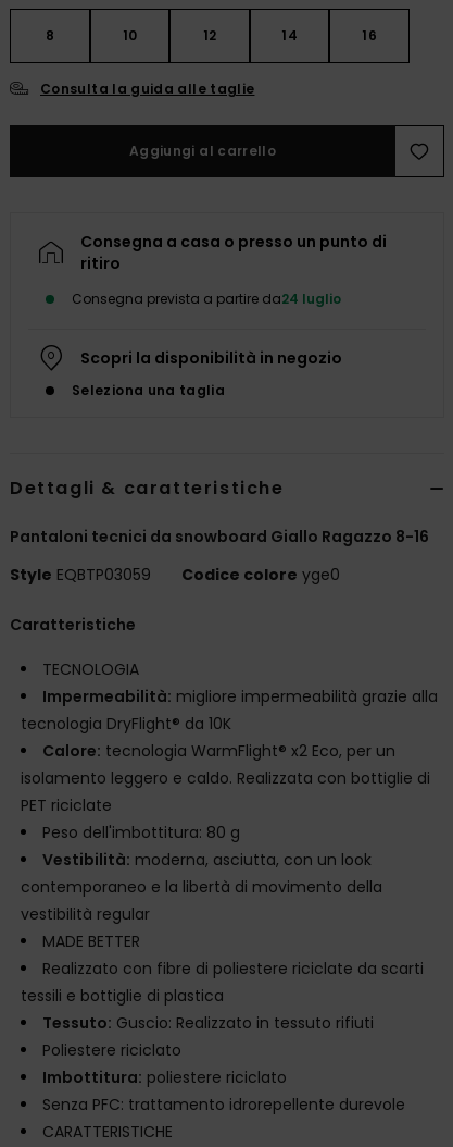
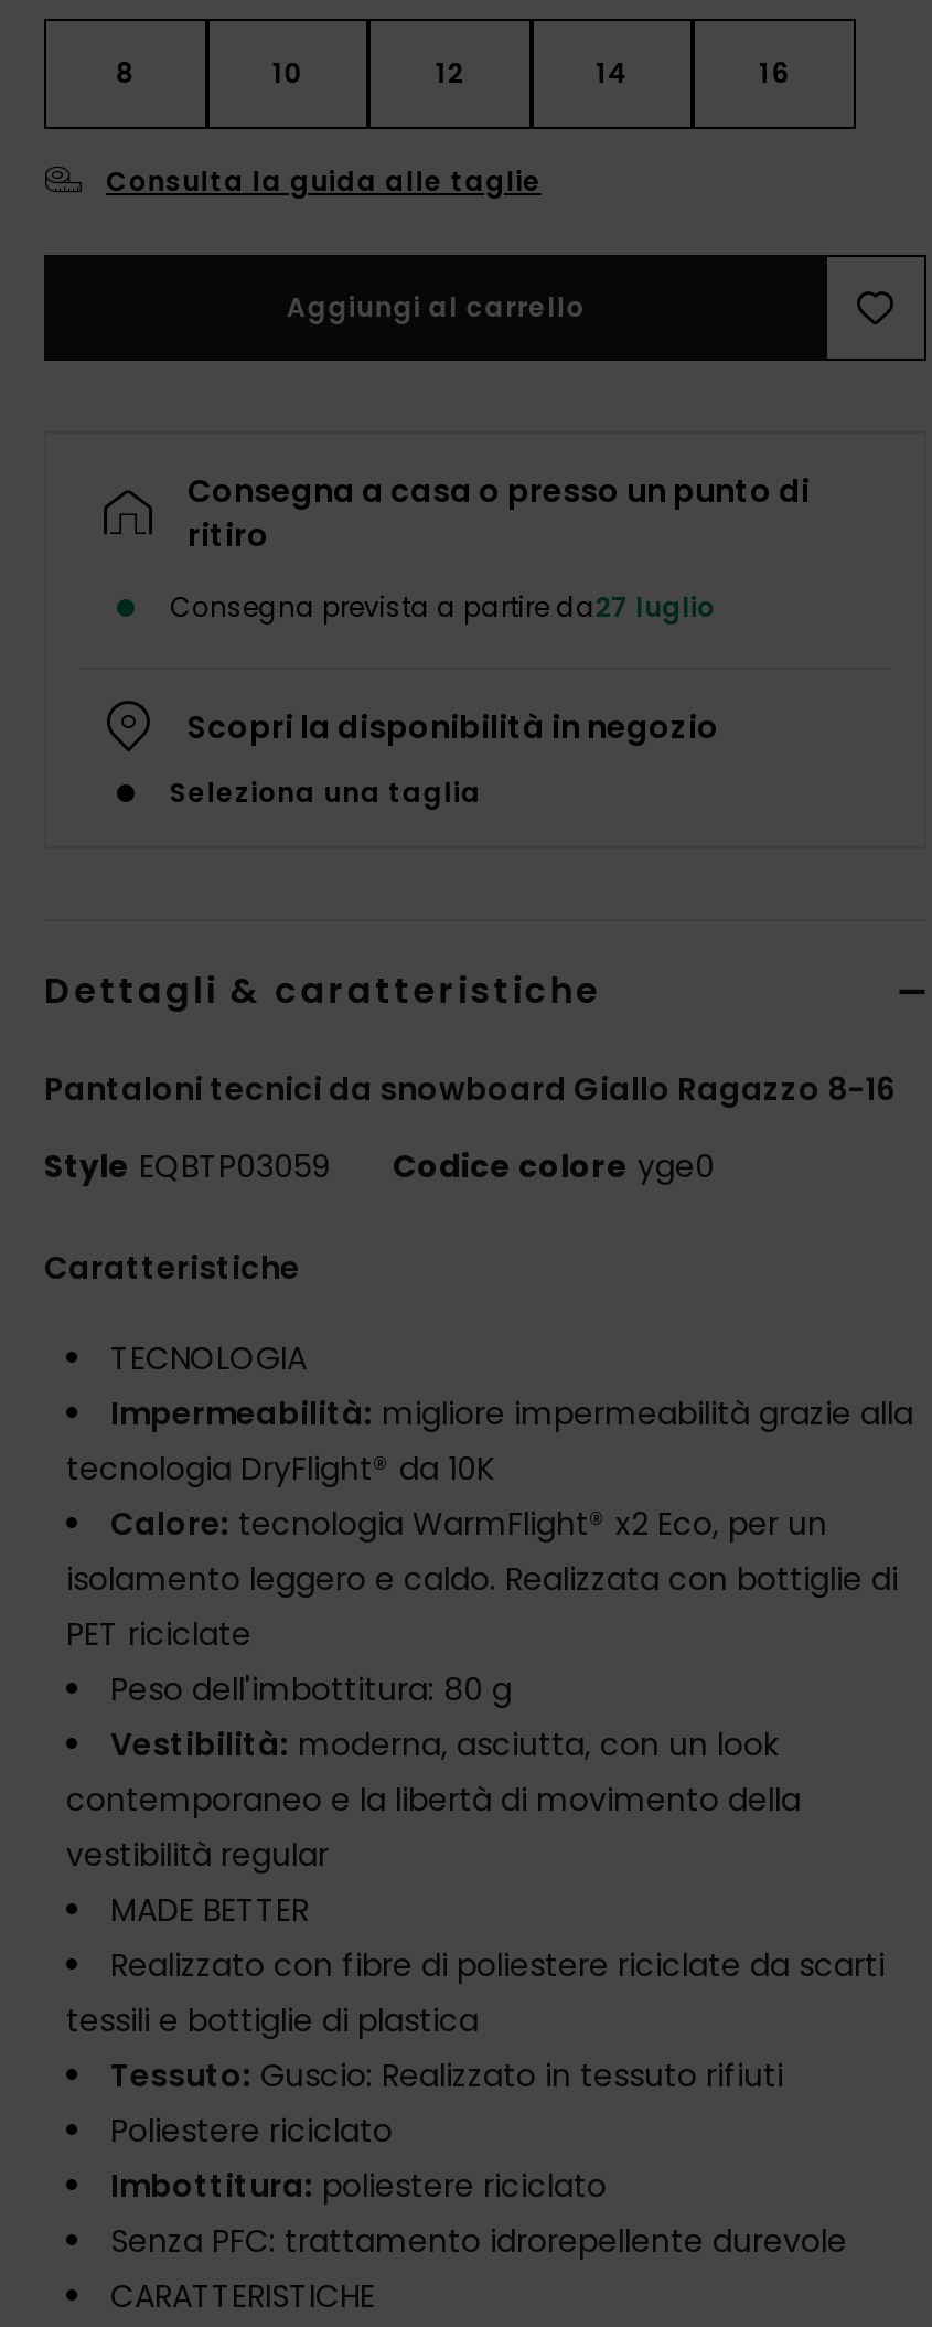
[72,290,341,308] Consegna prevista a partire da24 luglio -> [170,588,715,626] Consegna prevista a partire da27 luglio

